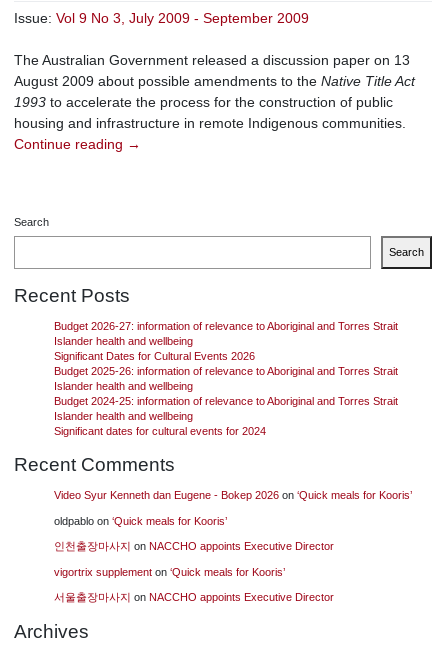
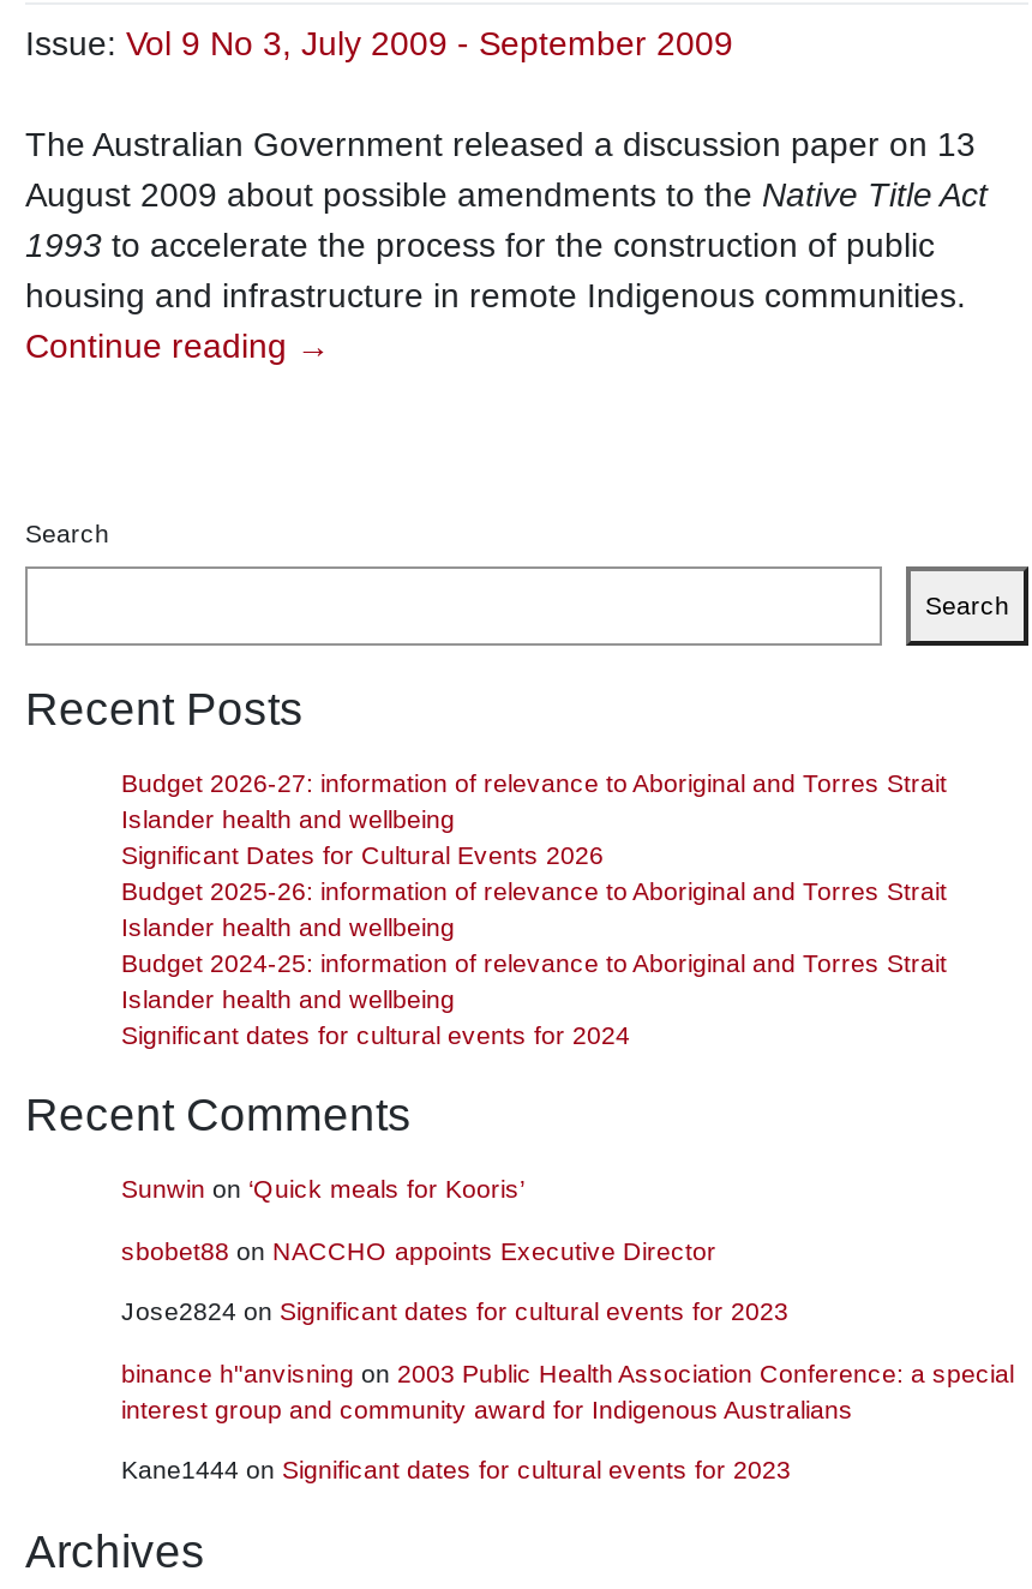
[54,489,412,501] Video Syur Kenneth dan Eugene - Bokep 2026 on ‘Quick meals for Kooris’ -> [121,1174,524,1203] Sunwin on ‘Quick meals for Kooris’
[54,515,227,527] oldpablo on ‘Quick meals for Kooris’ -> [121,1235,716,1264] sbobet88 on NACCHO appoints Executive Director
[54,540,334,552] 인천출장마사지 on NACCHO appoints Executive Director -> [121,1296,788,1325] Jose2824 on Significant dates for cultural events for 2023
[54,566,285,578] vigortrix supplement on ‘Quick meals for Kooris’ -> [121,1358,1014,1422] binance h"anvisning on 2003 Public Health Association Conference: a special | interest group and community award for Indigenous Australians
[54,591,334,603] 서울출장마사지 on NACCHO appoints Executive Director -> [121,1455,791,1484] Kane1444 on Significant dates for cultural events for 2023

